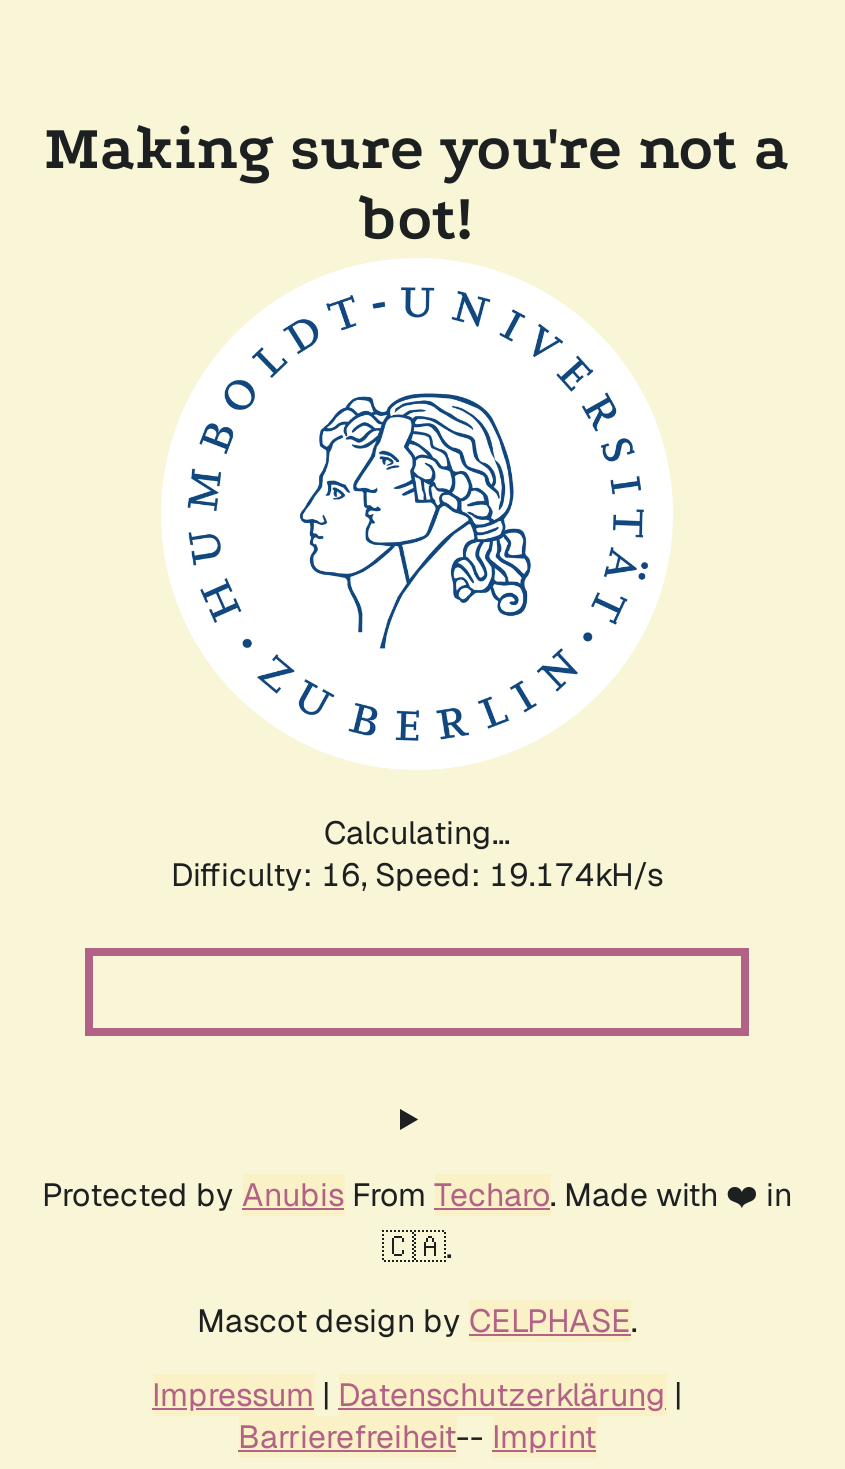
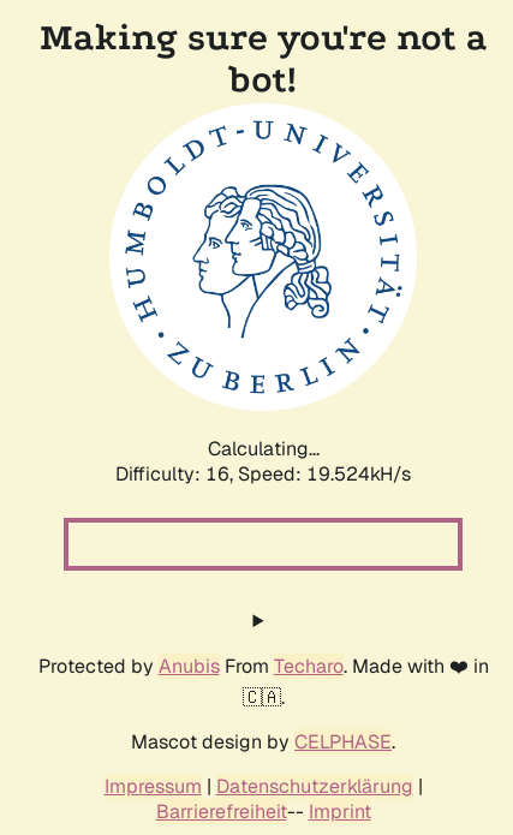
[171,854,663,896] Difficulty: 16, Speed: 19.174kH/s -> [115,461,411,487] Difficulty: 16, Speed: 19.524kH/s

